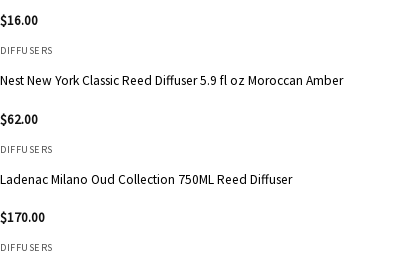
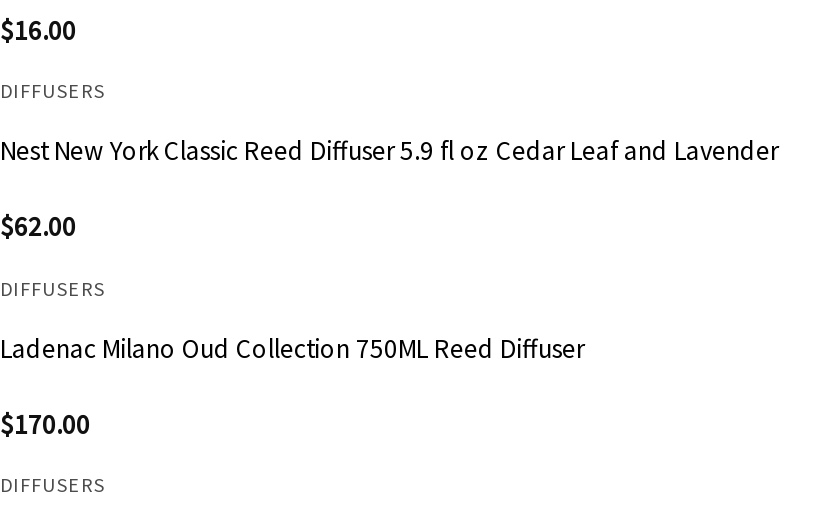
[0,72,343,89] Nest New York Classic Reed Diffuser 5.9 fl oz Moroccan Amber -> [0,134,778,168] Nest New York Classic Reed Diffuser 5.9 fl oz Cedar Leaf and Lavender

